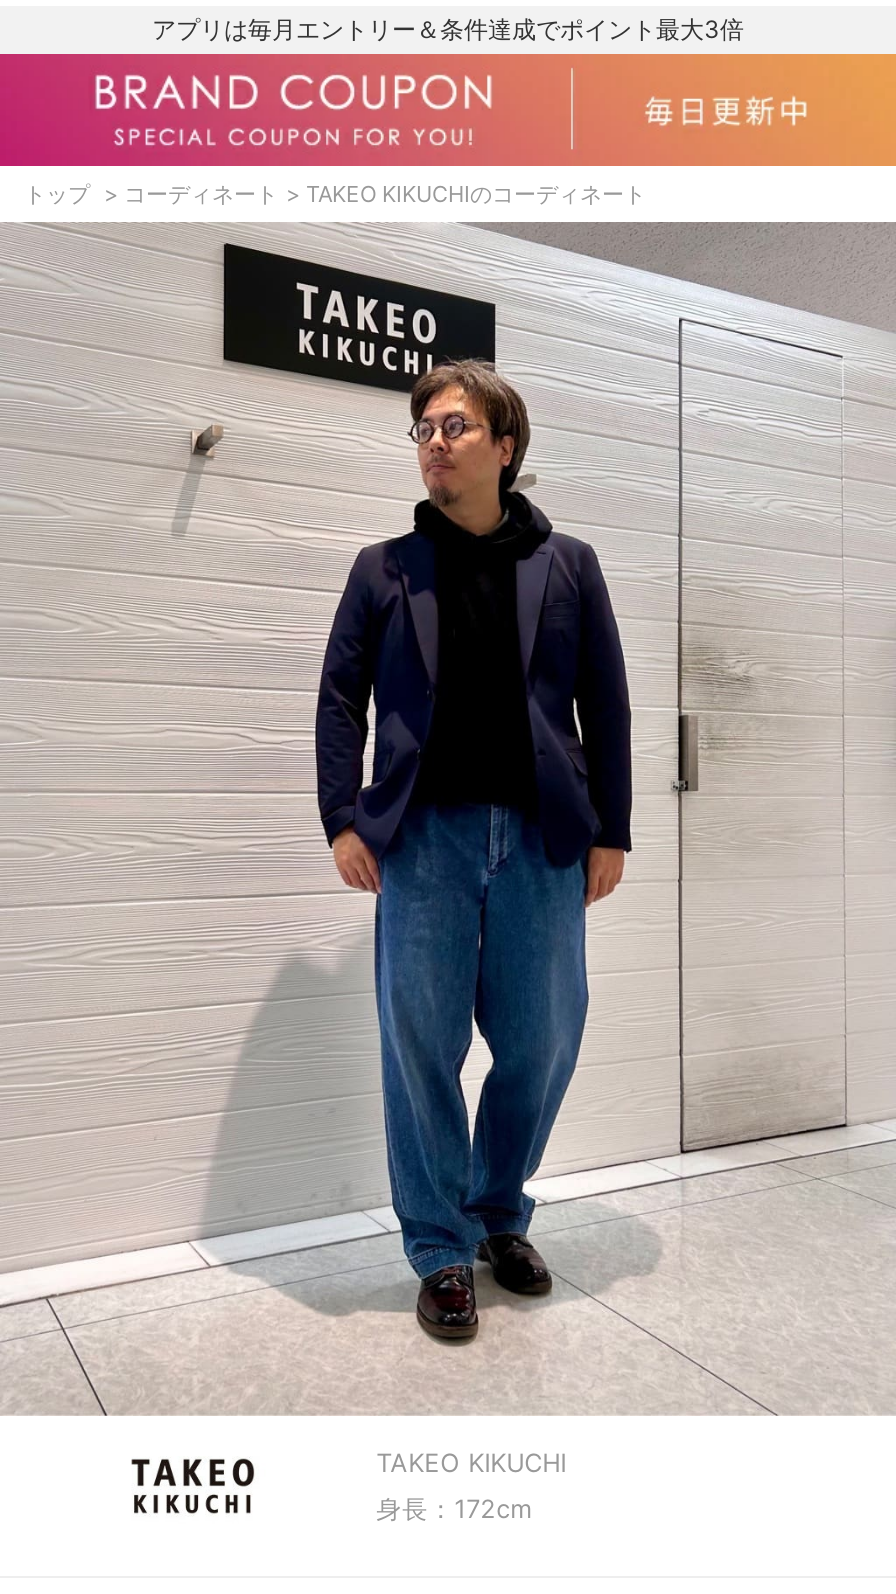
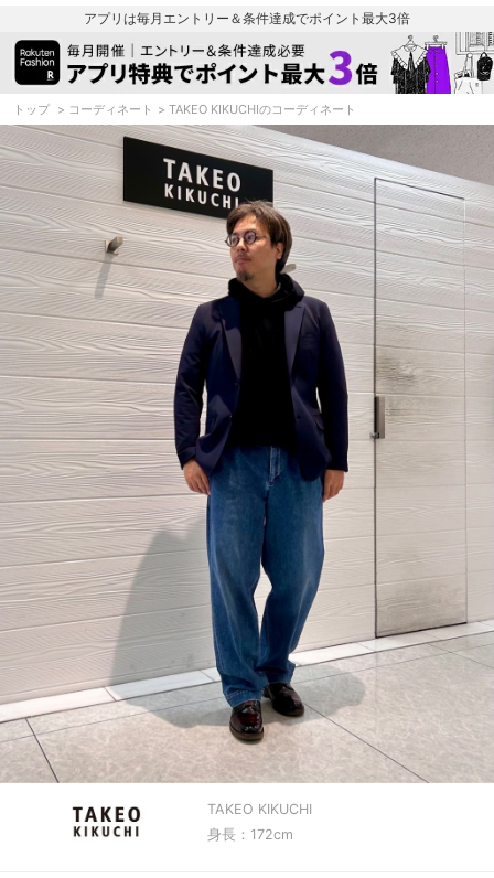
[6,52,890,168] [image] -> [3,31,491,95] [image]

